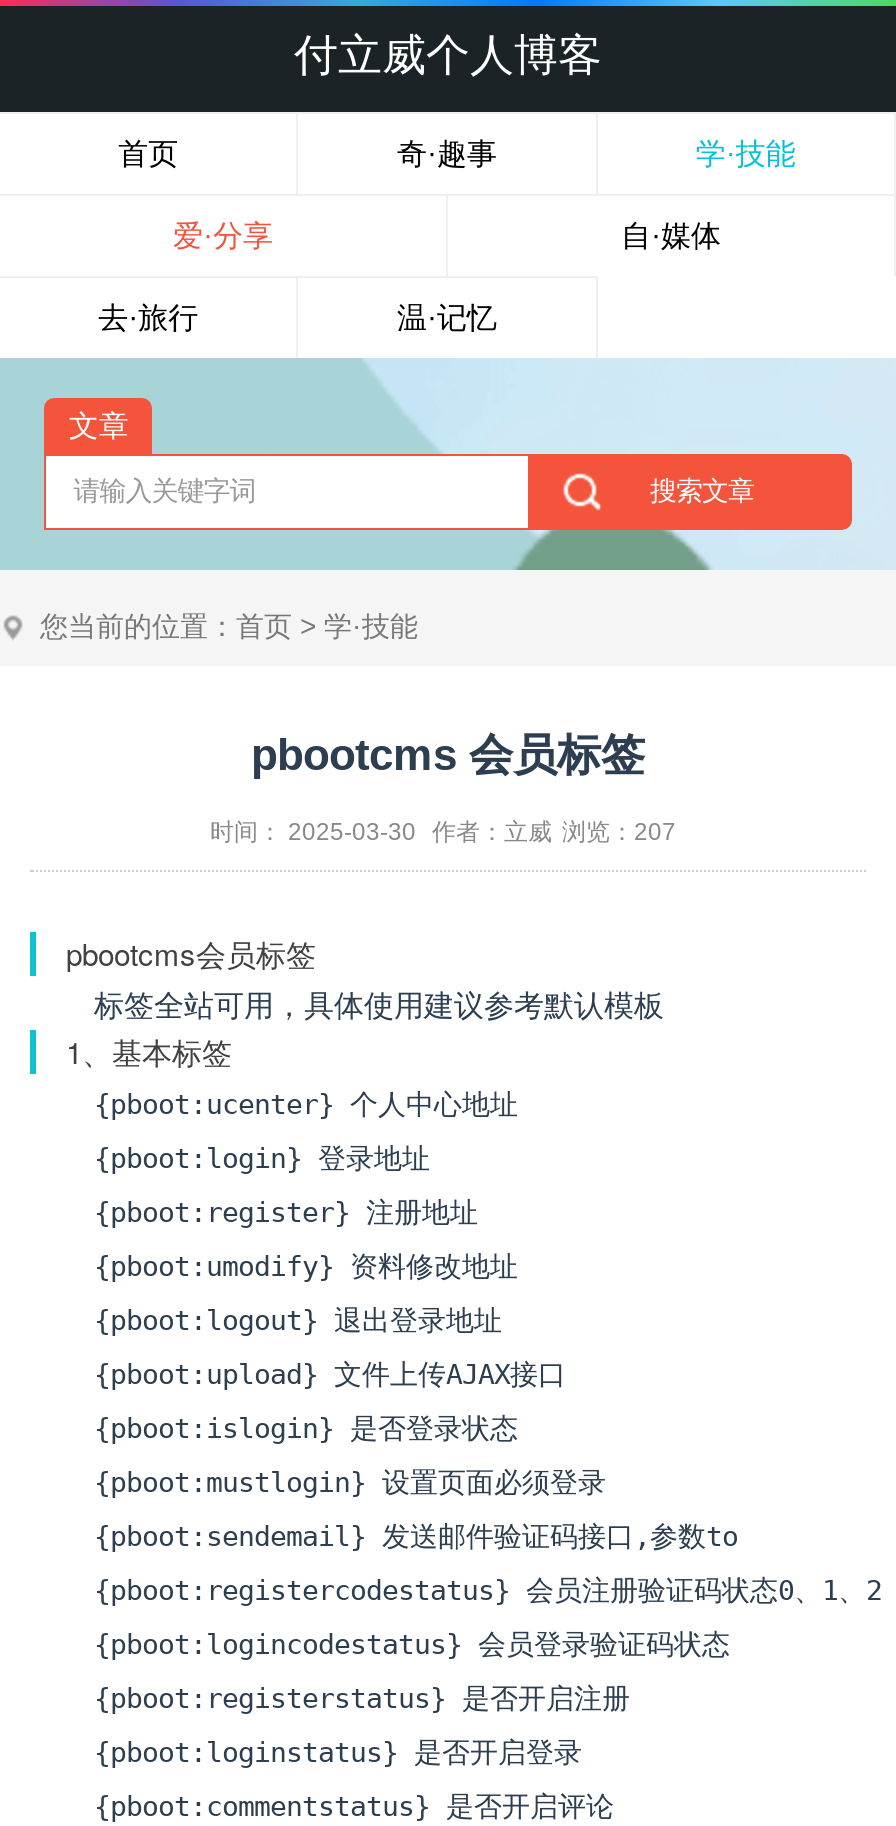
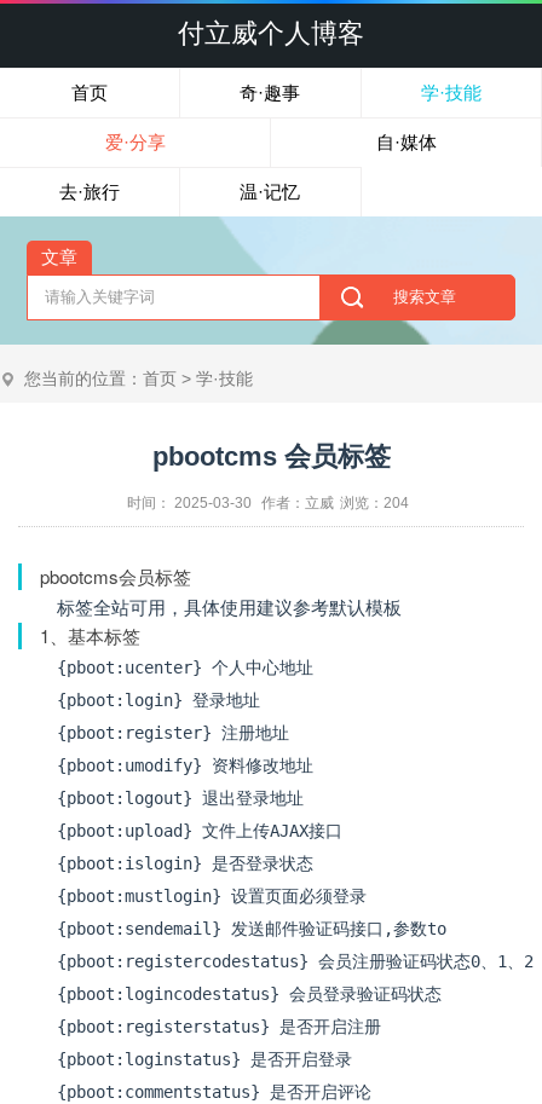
[210,818,676,846] 时间： 2025-03-30 作者：立威 浏览：207 -> [127,495,409,511] 时间： 2025-03-30 作者：立威 浏览：204

